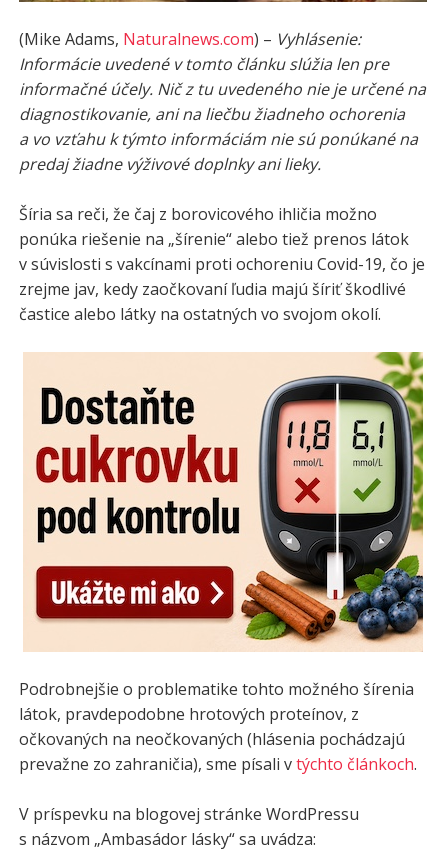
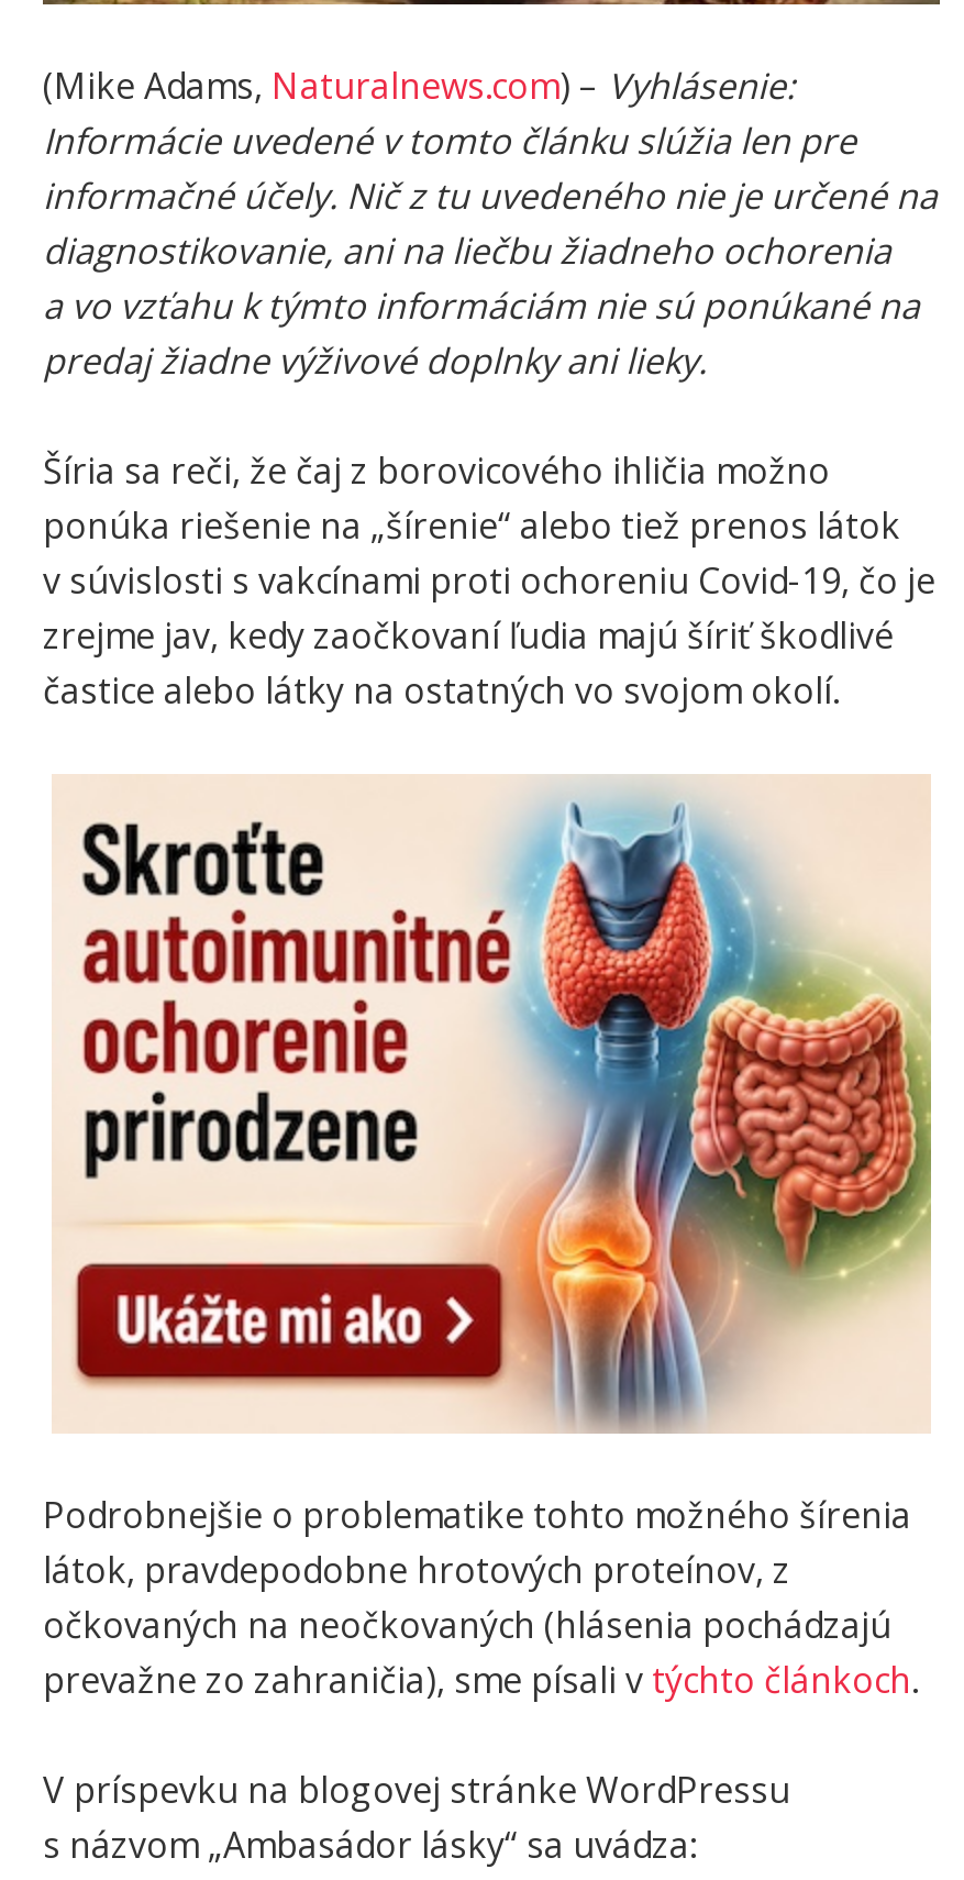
[34,351,424,651] [image] -> [74,774,931,1434] [image]

